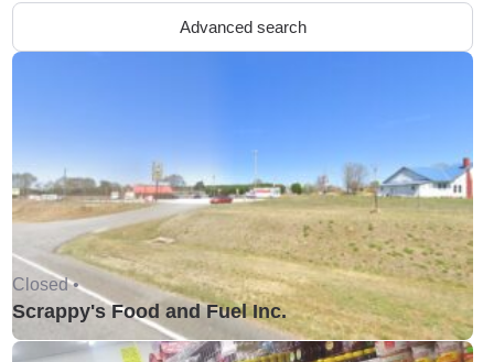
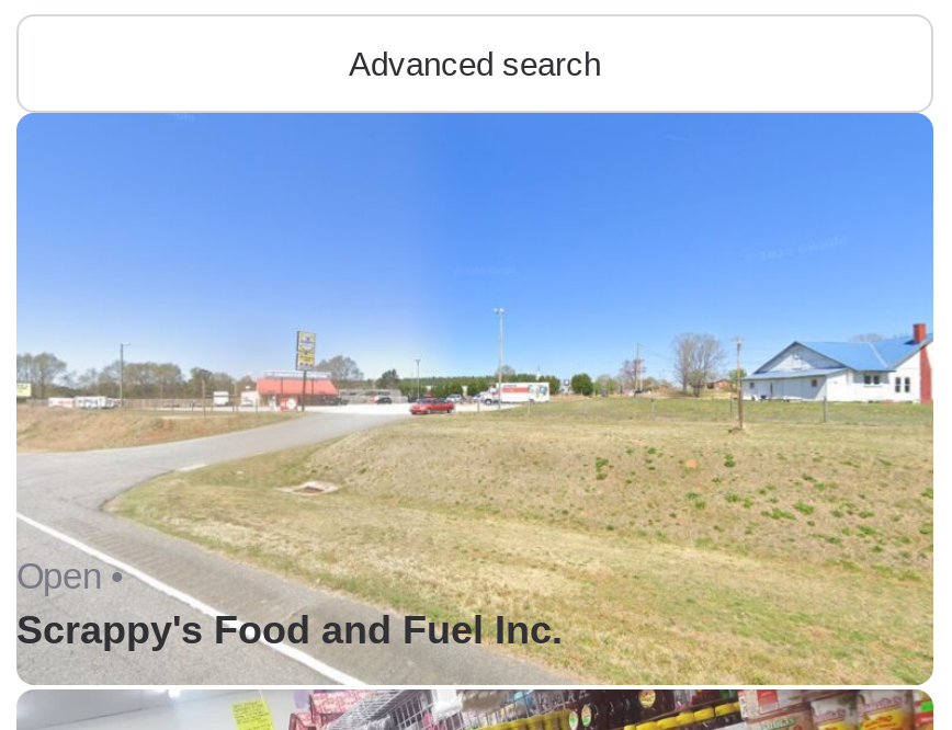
[12,274,79,294] Closed • -> [16,555,124,594] Open •

